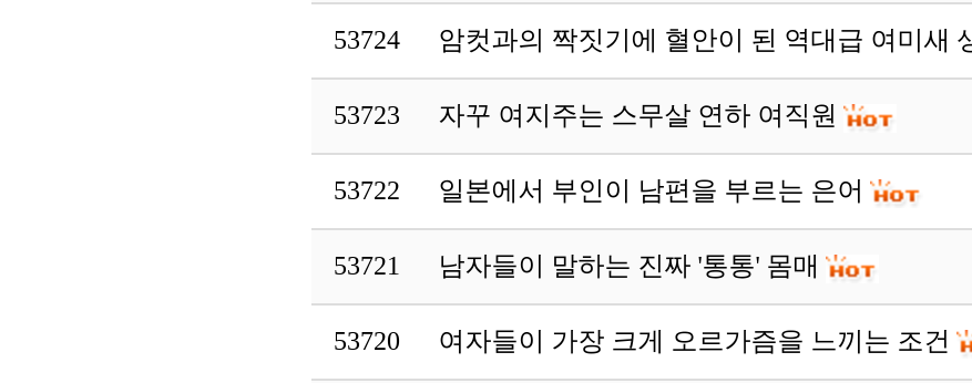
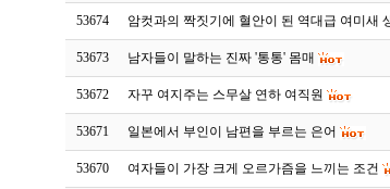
[334,24,400,55] 53724 -> [76,13,109,28] 53674
[334,100,400,281] 53723 | 53722 | 53721 -> [76,50,109,65] 53673
moved [438,100,837,131] -> [128,87,324,102]: 자꾸 여지주는 스무살 연하 여직원
moved [438,175,864,206] -> [128,124,337,139]: 일본에서 부인이 남편을 부르는 은어
moved [438,250,819,281] -> [128,50,315,65]: 남자들이 말하는 진짜 '통통' 몸매
[334,325,400,356] 53720 -> [76,87,109,176] 53672 | 53671 | 53670

